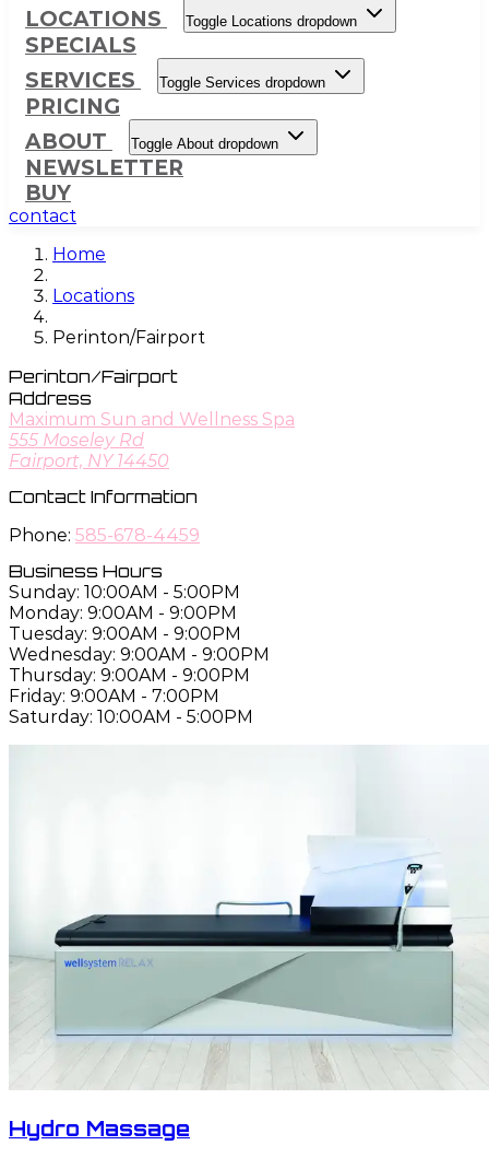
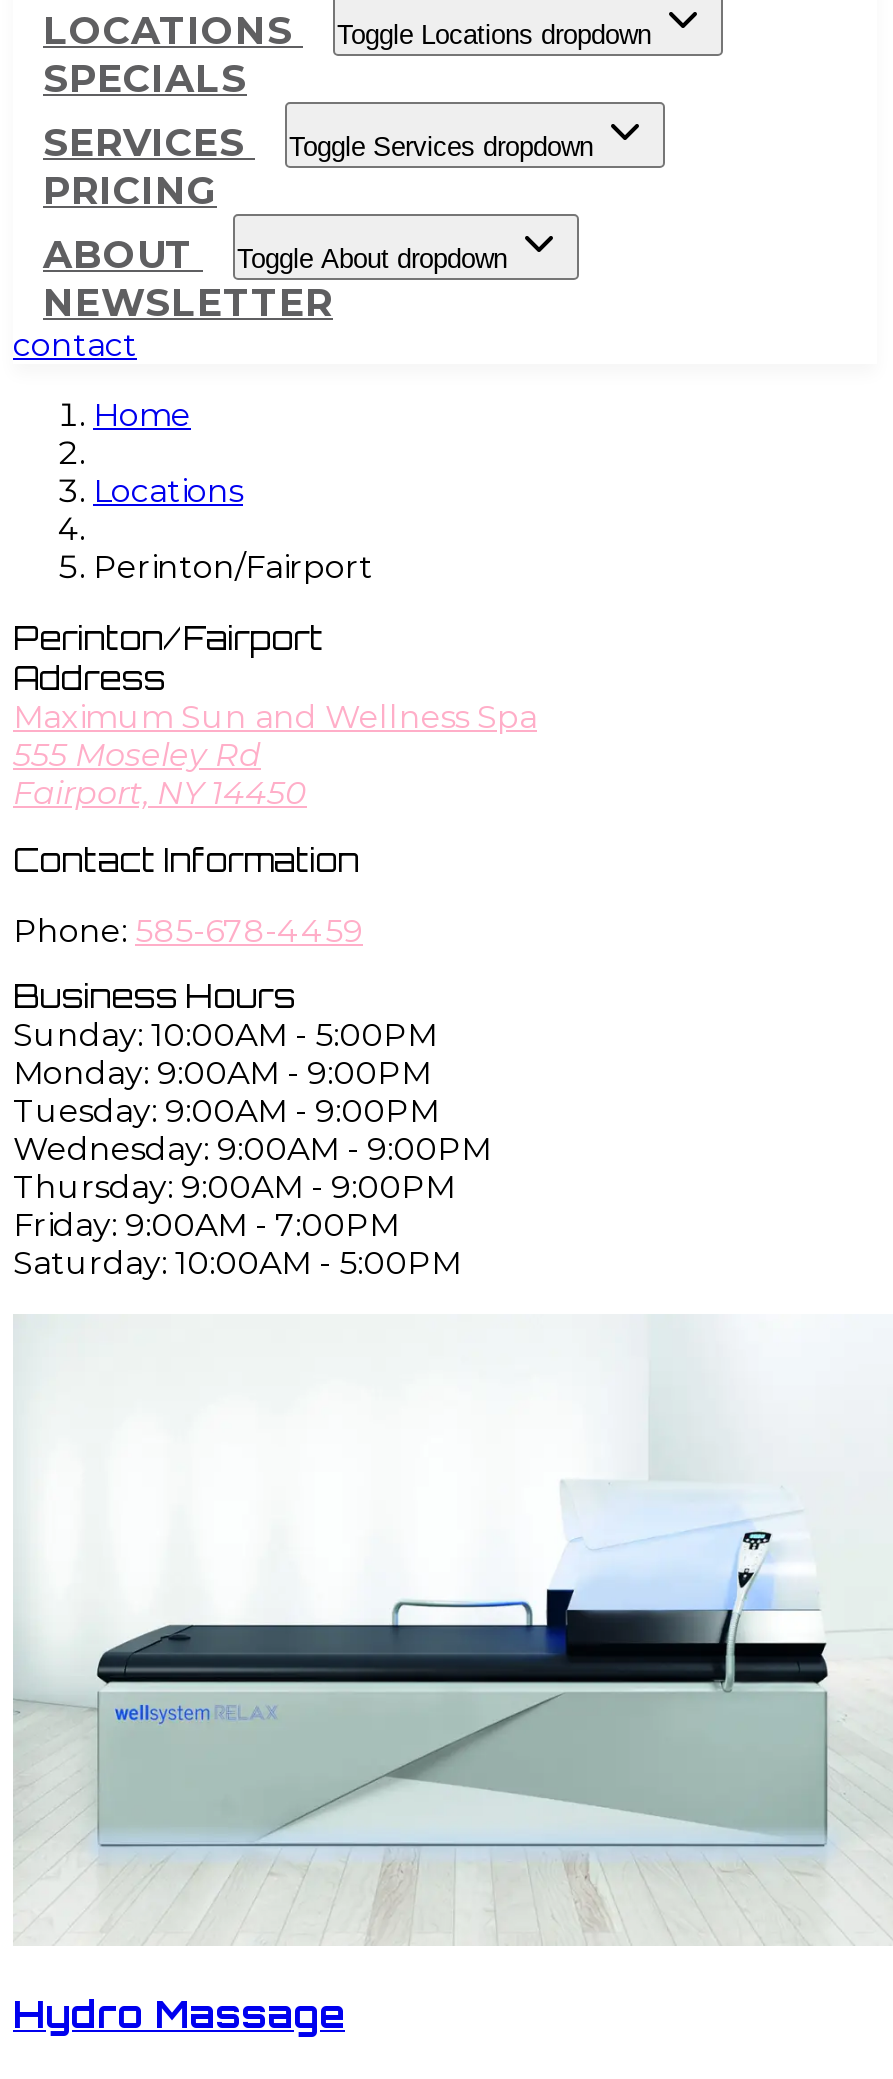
[25,180,71,205] BUY -> none

